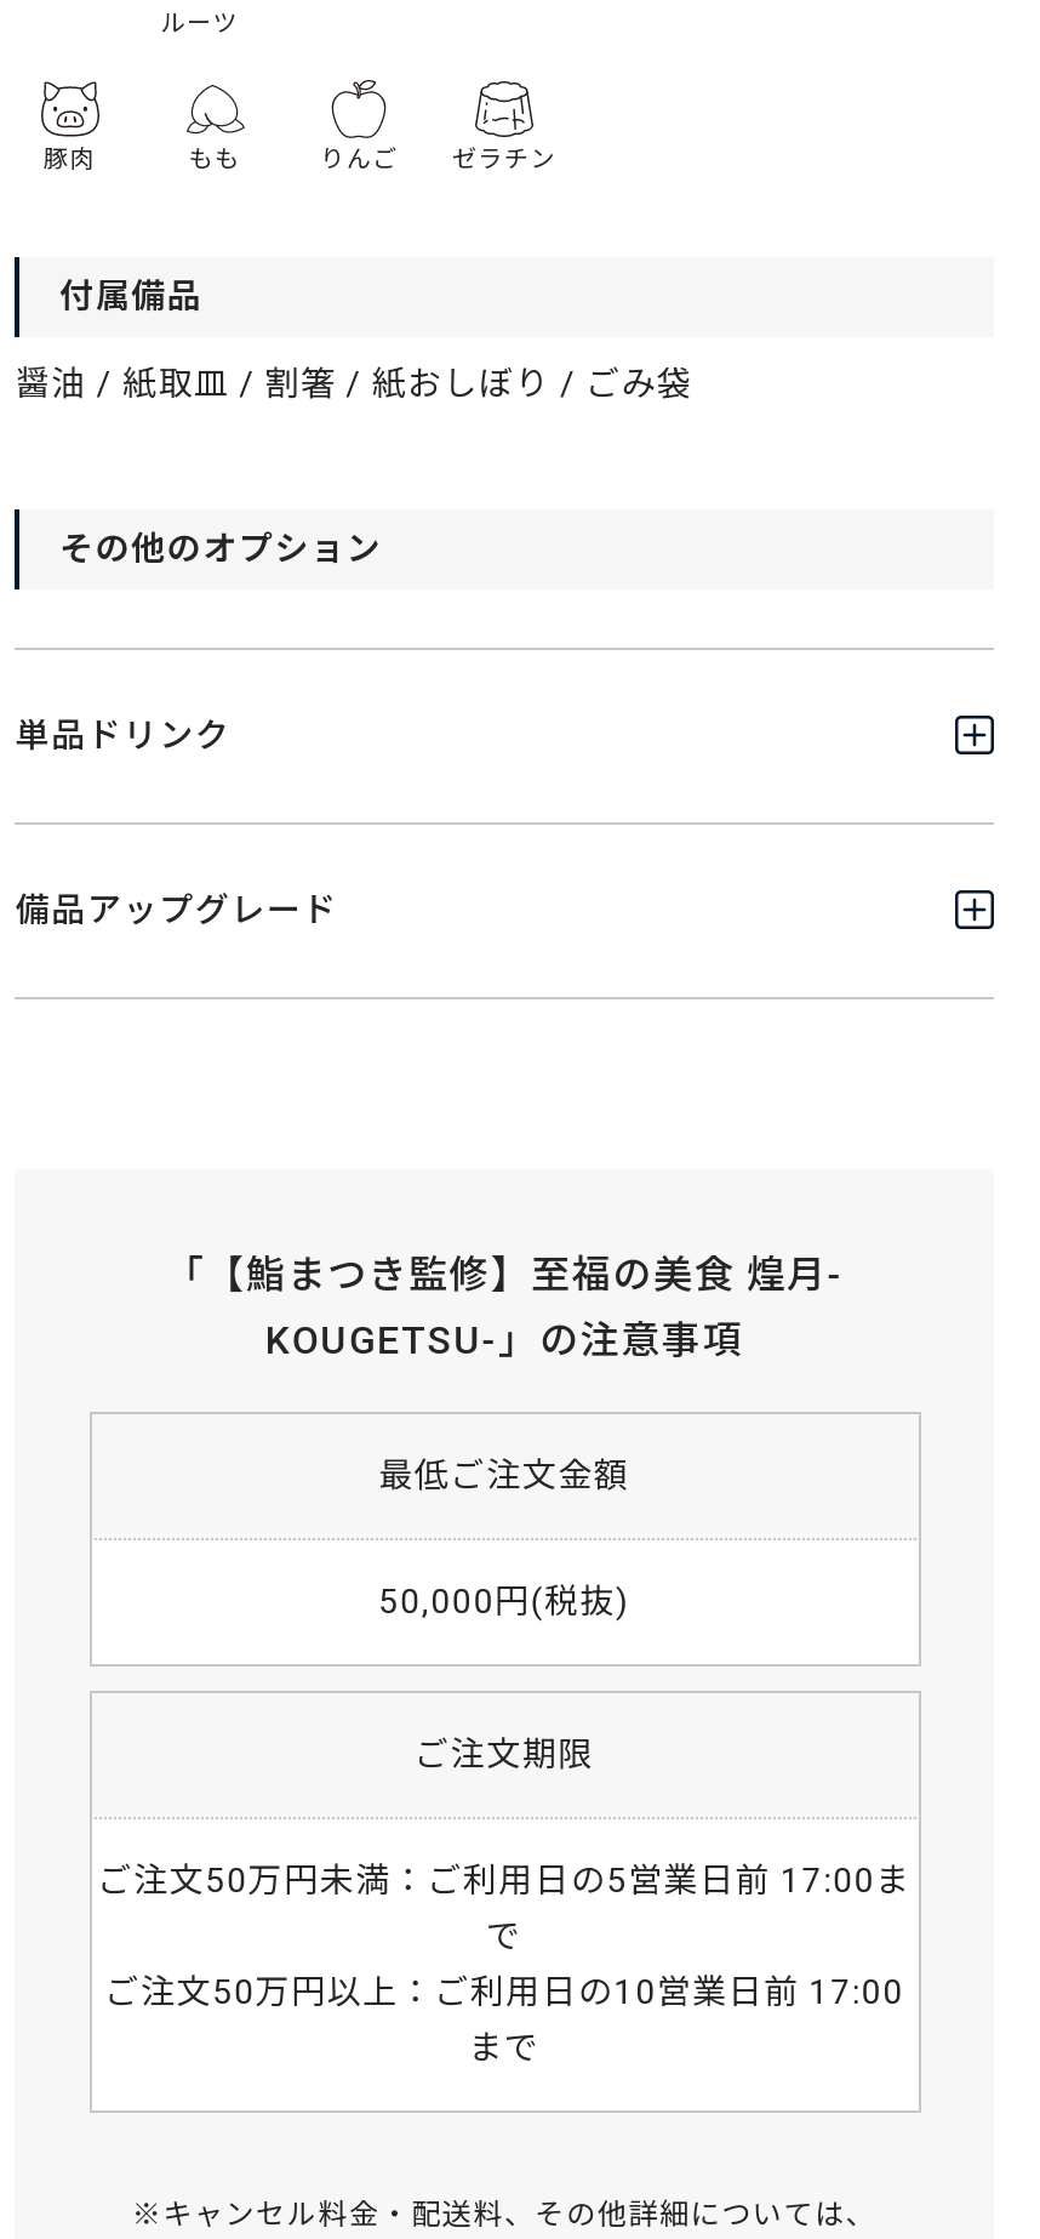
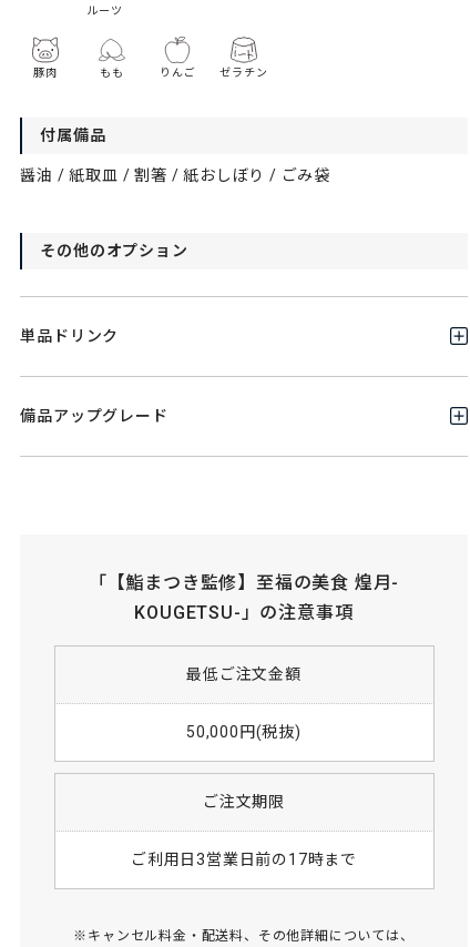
[97,1860,911,2066] ご注文50万円未満：ご利用日の5営業日前 17:00ま | で | ご注文50万円以上：ご利用日の10営業日前 17:00 | まで -> [131,850,357,868] ご利用日3営業日前の17時まで

